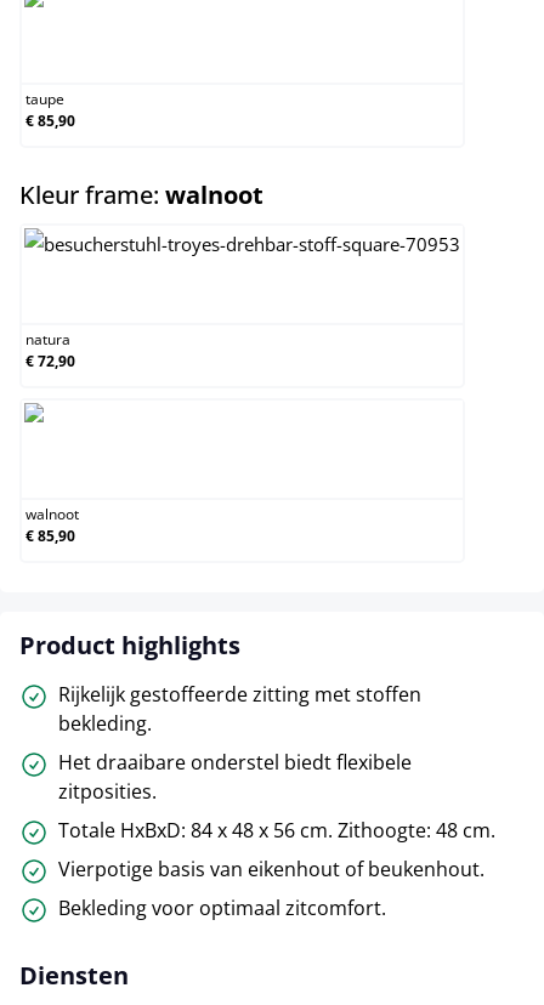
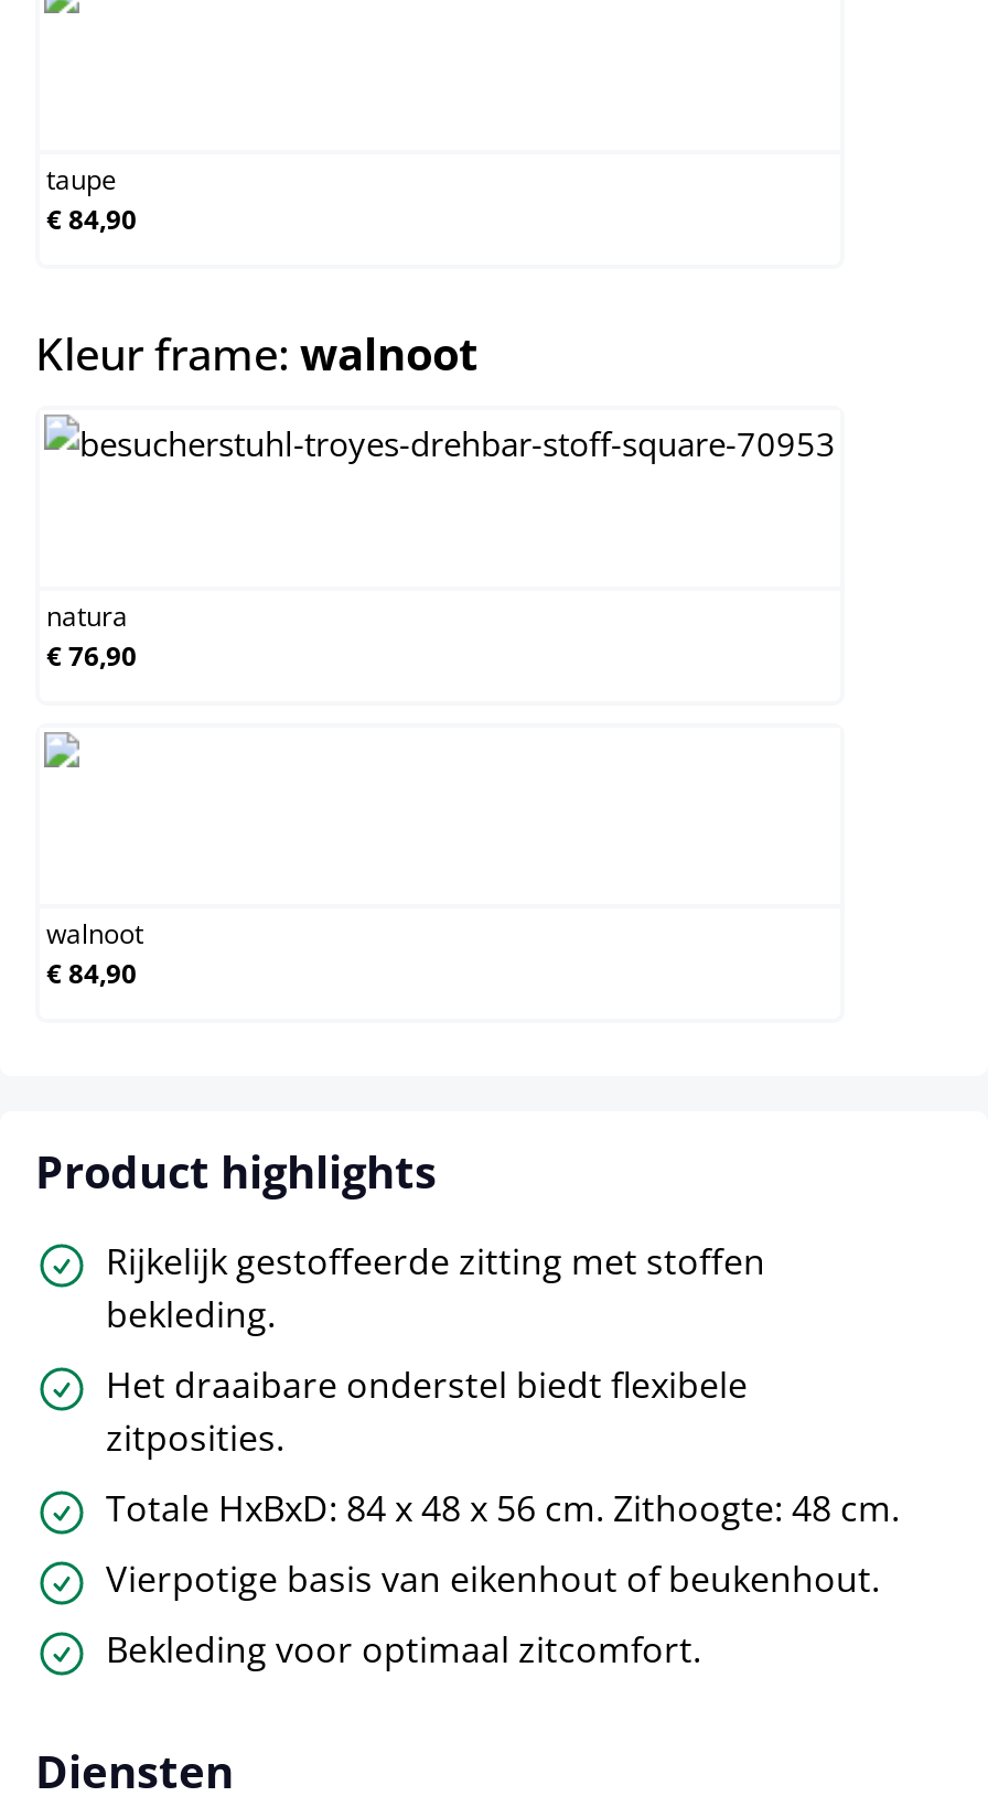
[25,110,75,131] € 85,90 -> [46,200,137,237] € 84,90
[25,350,75,371] € 72,90 -> [46,636,137,674] € 76,90
[25,525,75,546] € 85,90 -> [46,954,137,991] € 84,90

